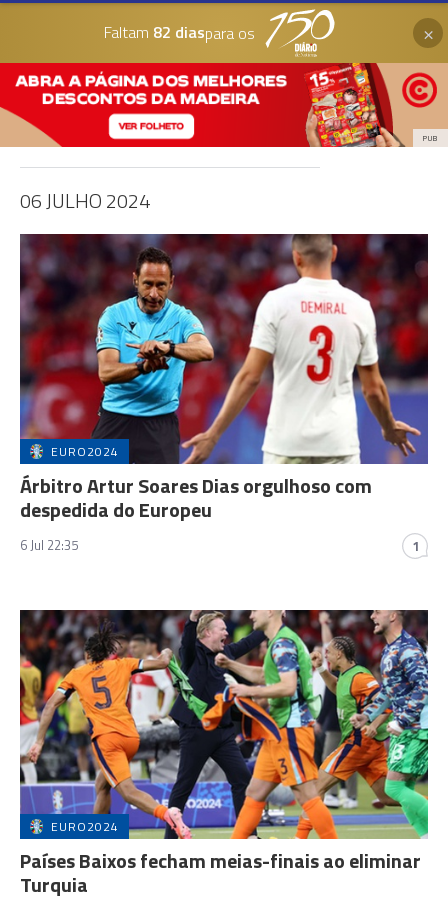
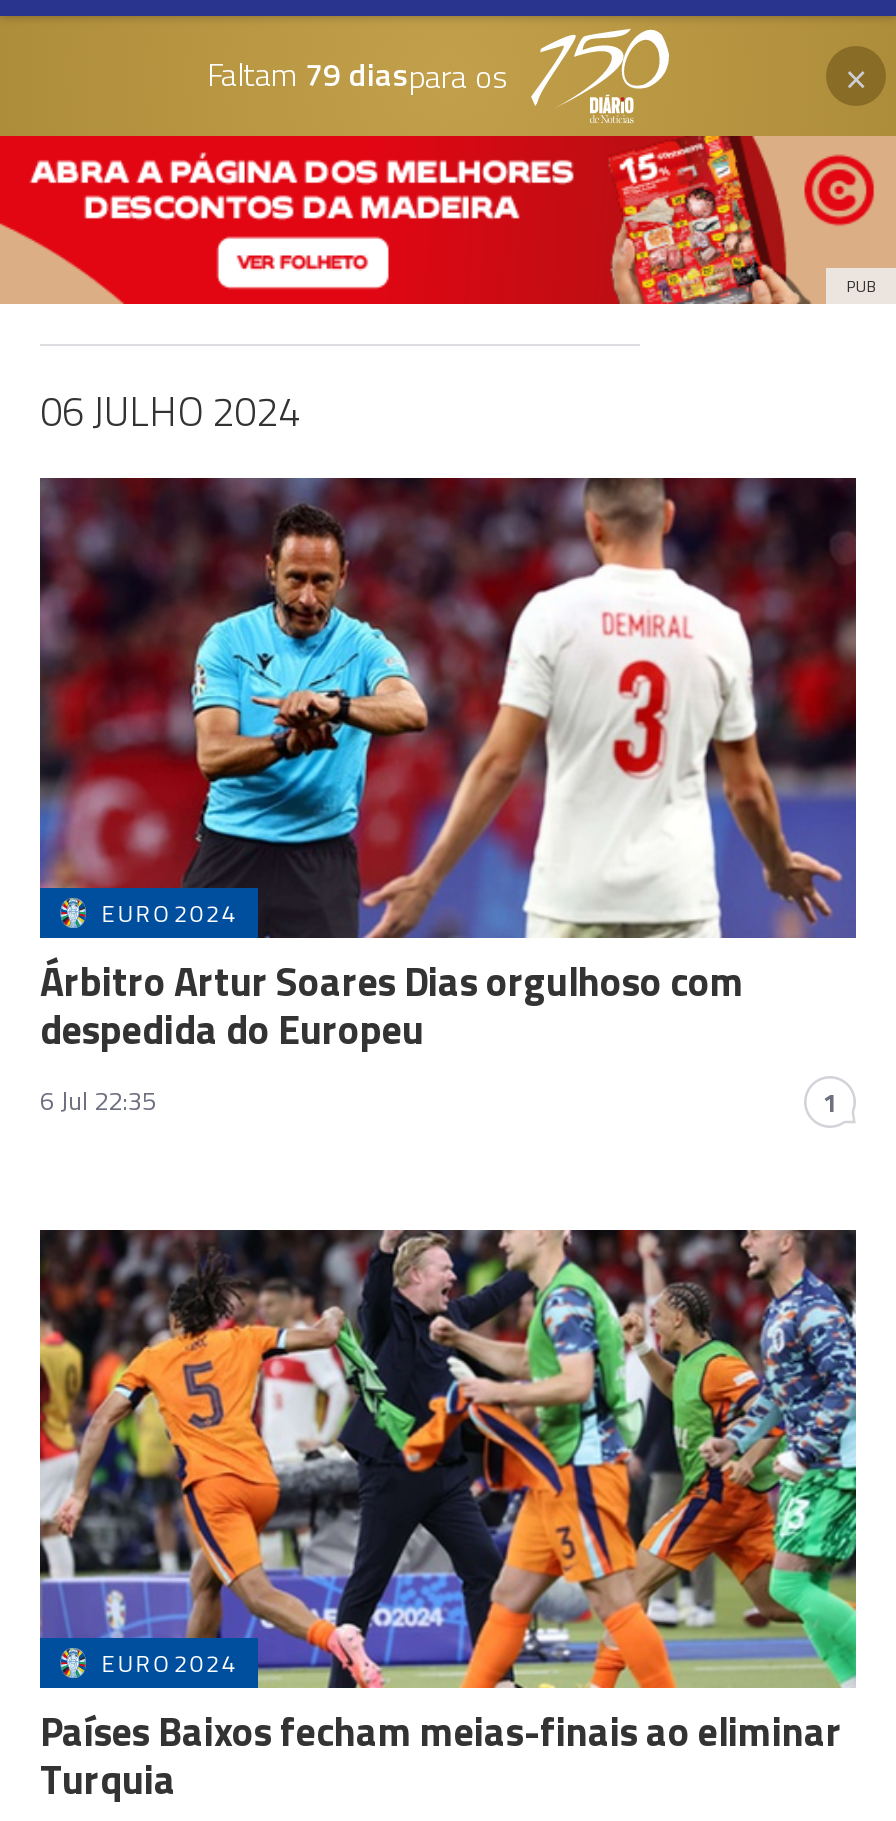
[103,19,254,45] Faltam 82 diaspara os -> [207,49,509,100] Faltam 79 diaspara os

